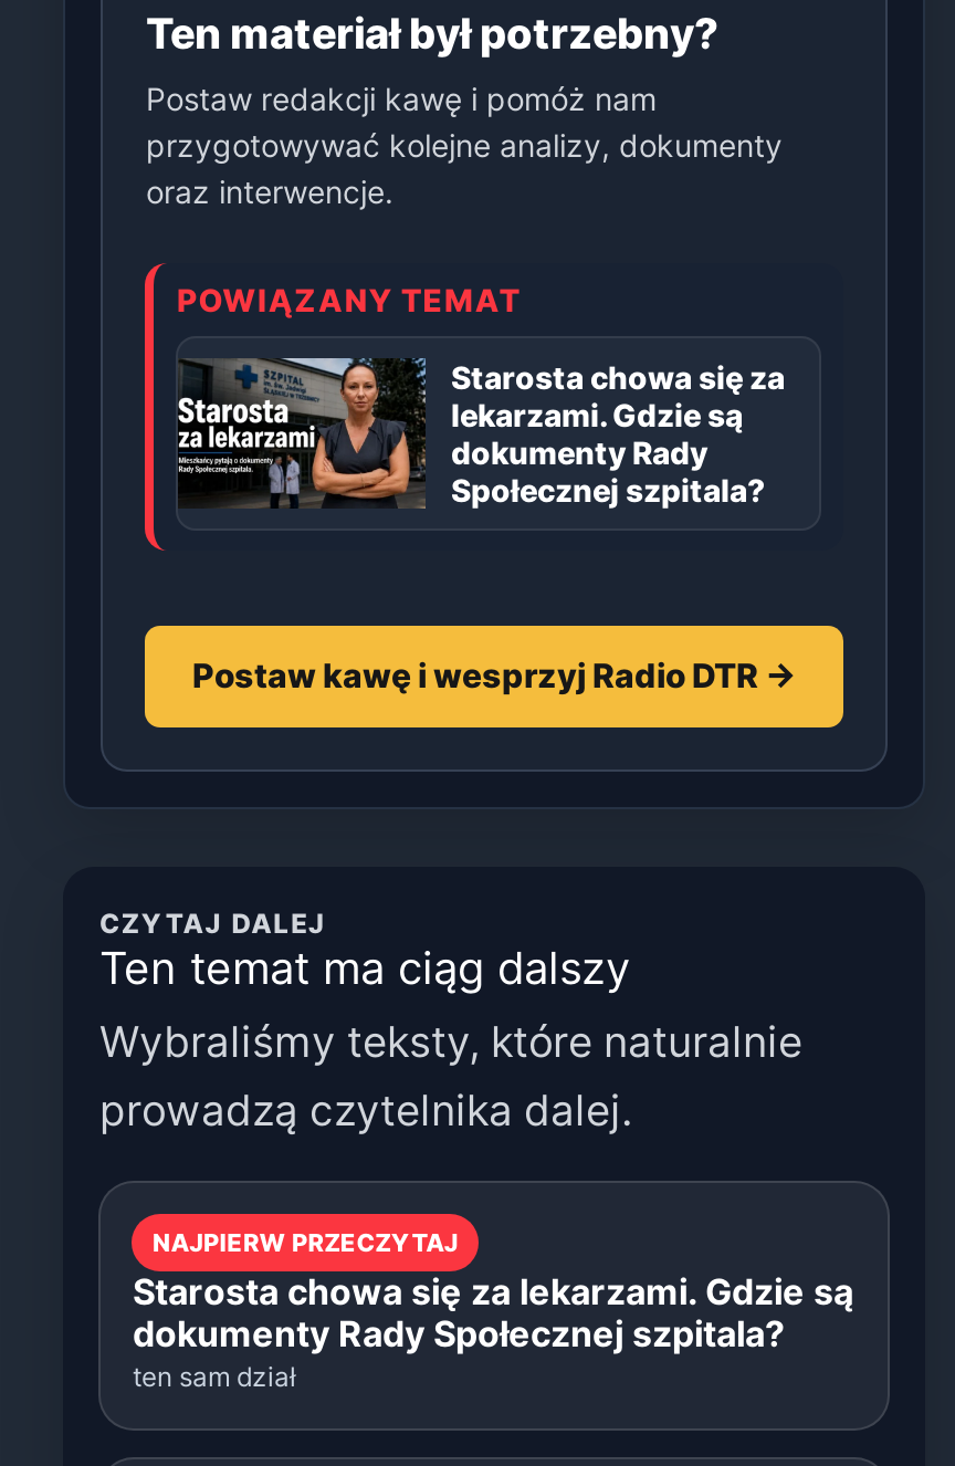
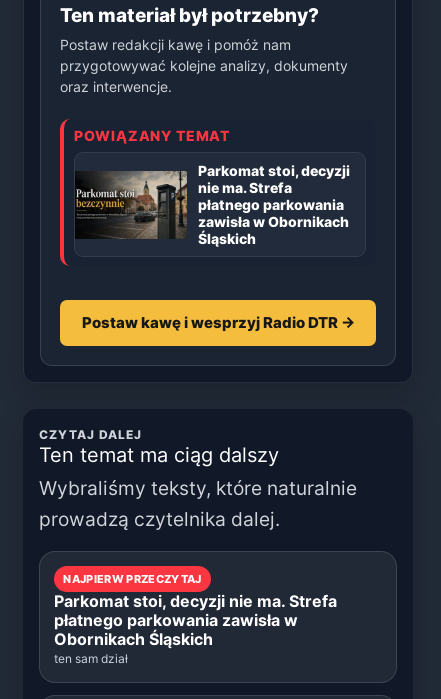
[176,356,785,509] [image] | Starosta chowa się za | lekarzami. Gdzie są | dokumenty Rady | Społecznej szpitala? -> [75,162,350,247] [image] | Parkomat stoi, decyzji | nie ma. Strefa | płatnego parkowania | zawisła w Obornikach | Śląskich
[133,1270,853,1356] Starosta chowa się za lekarzami. Gdzie są | dokumenty Rady Społecznej szpitala? -> [54,591,337,649] Parkomat stoi, decyzji nie ma. Strefa | płatnego parkowania zawisła w | Obornikach Śląskich

